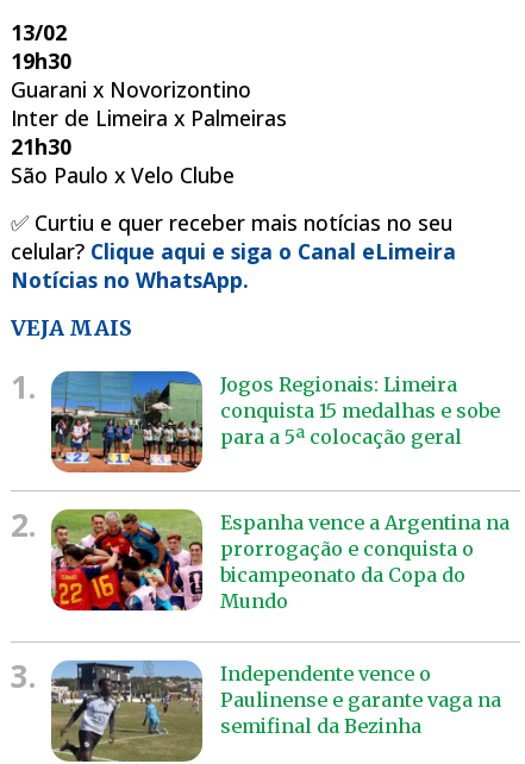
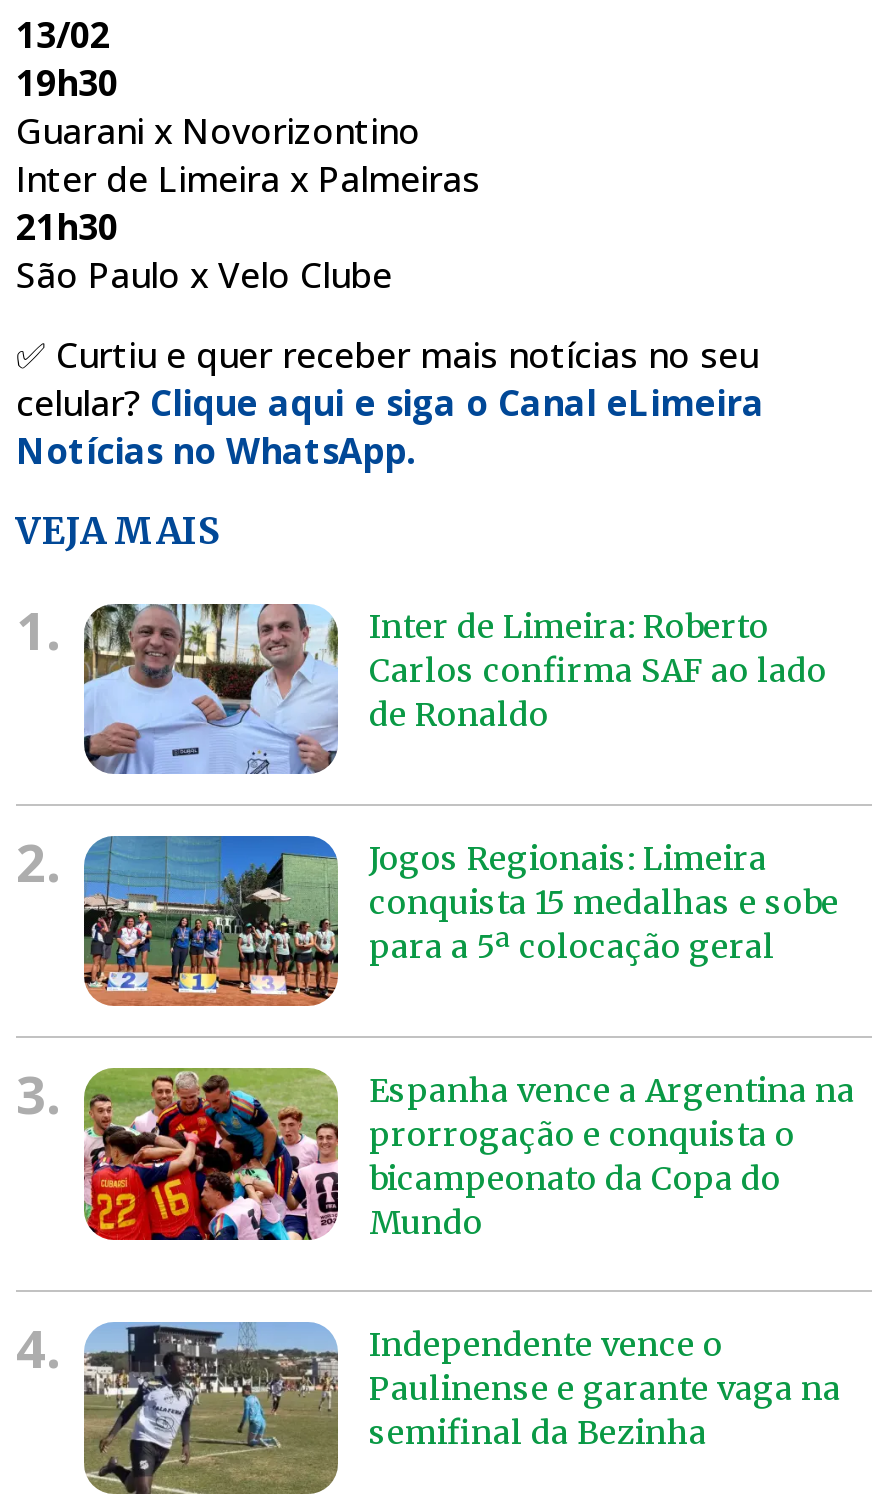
none -> [16,601,827,899] [image] | Inter de Limeira: Roberto | Carlos confirma SAF ao lado | de Ronaldo | 2.
[11,503,36,546] 2. -> [16,1059,58,1131] 3.
[11,655,36,697] 3. -> [16,1313,58,1385] 4.

